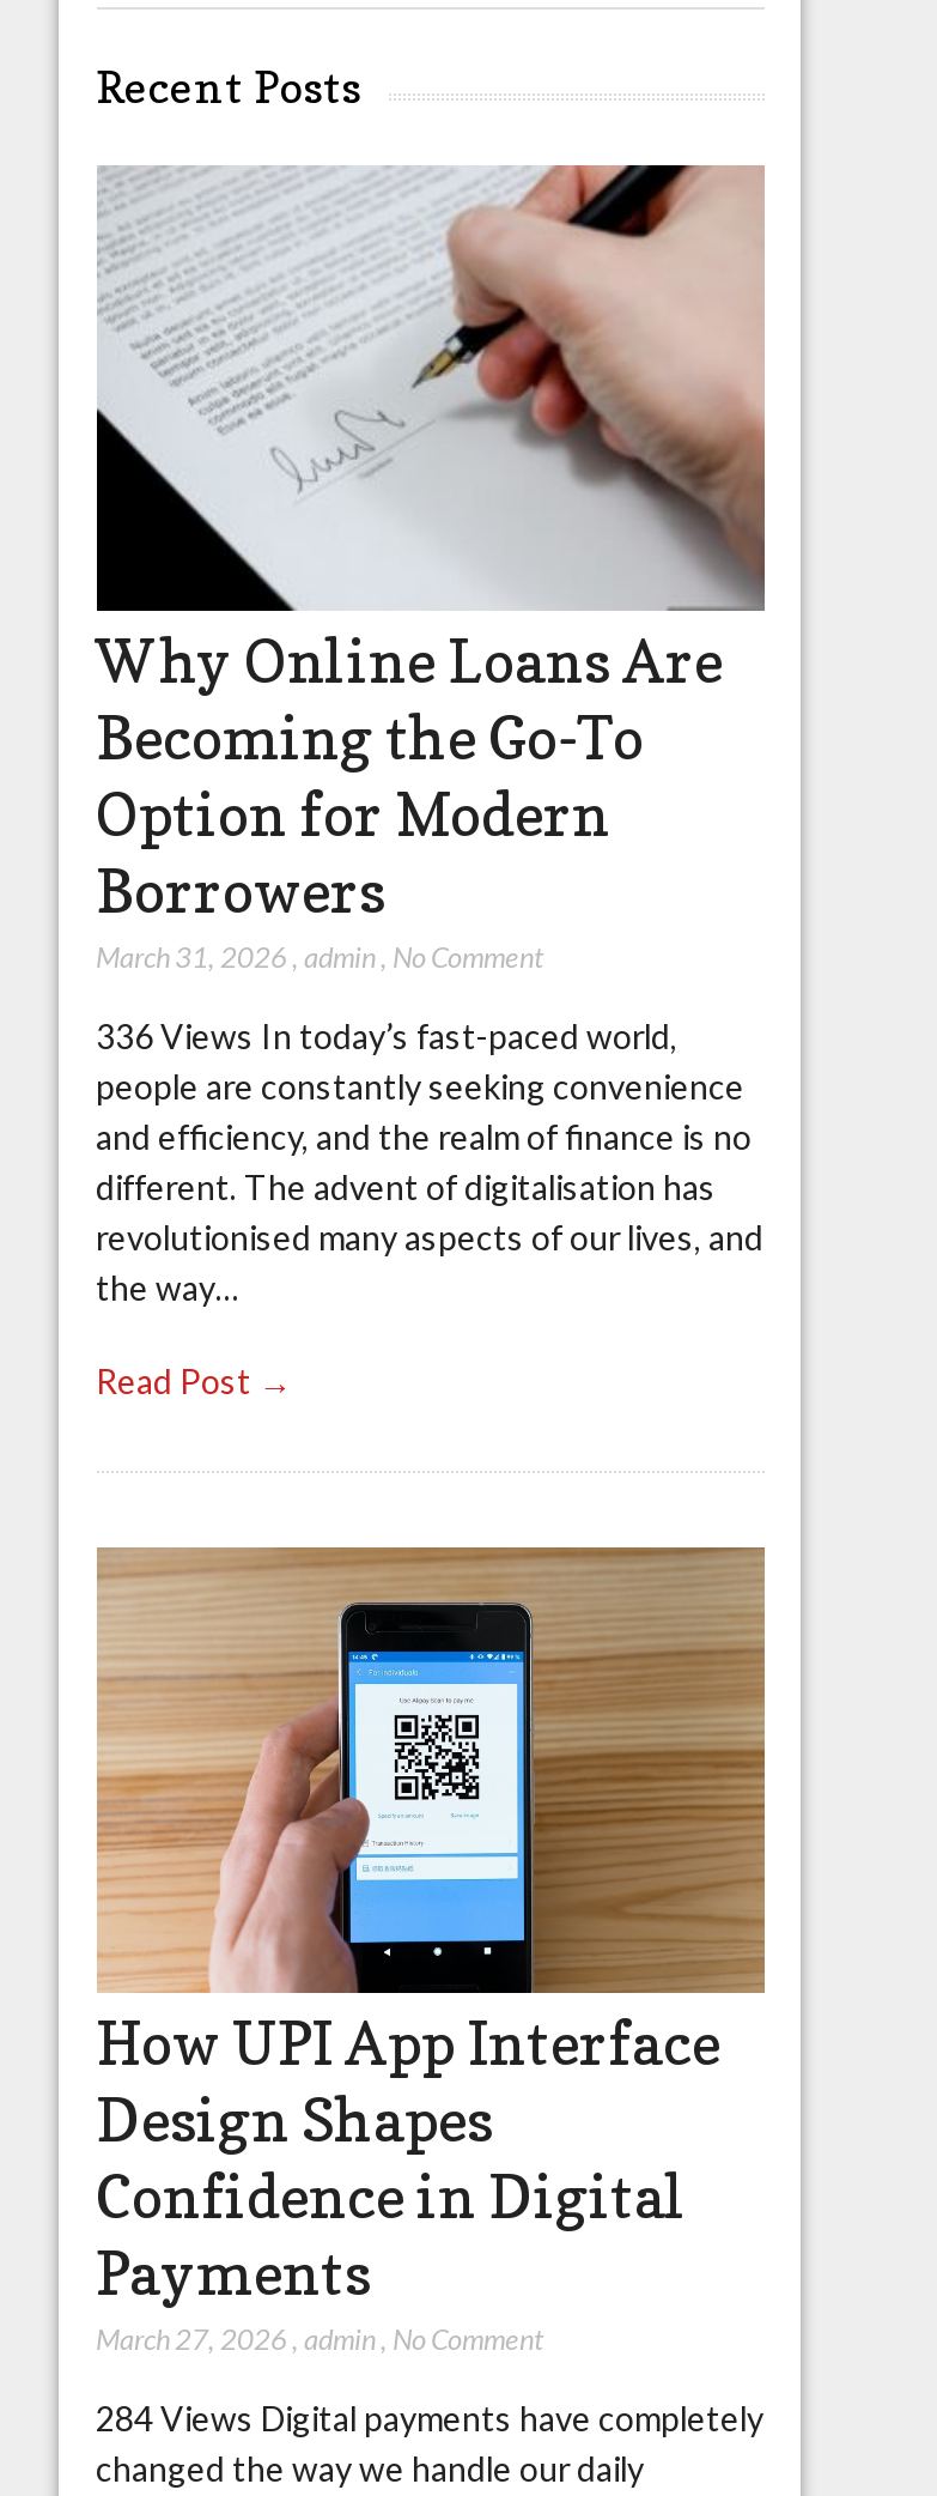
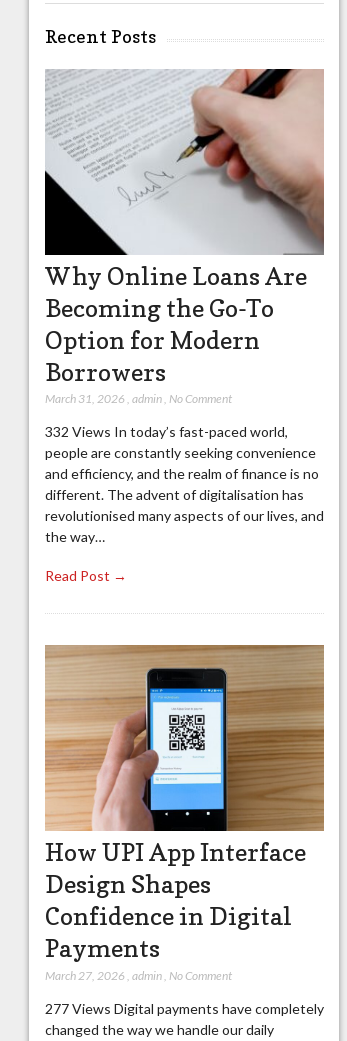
[96,1017,677,1058] 336 Views In today’s fast-paced world, -> [44,423,287,440] 332 Views In today’s fast-paced world,
[96,2399,763,2439] 284 Views Digital payments have completely -> [44,1000,323,1017] 277 Views Digital payments have completely

